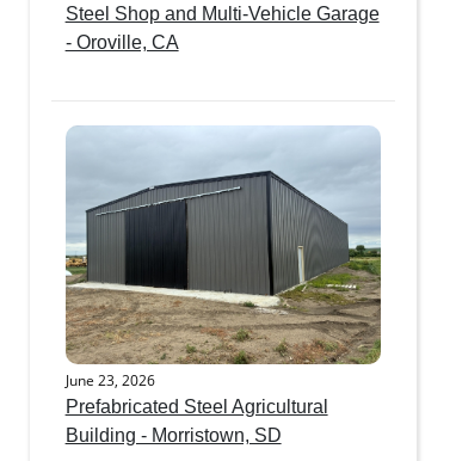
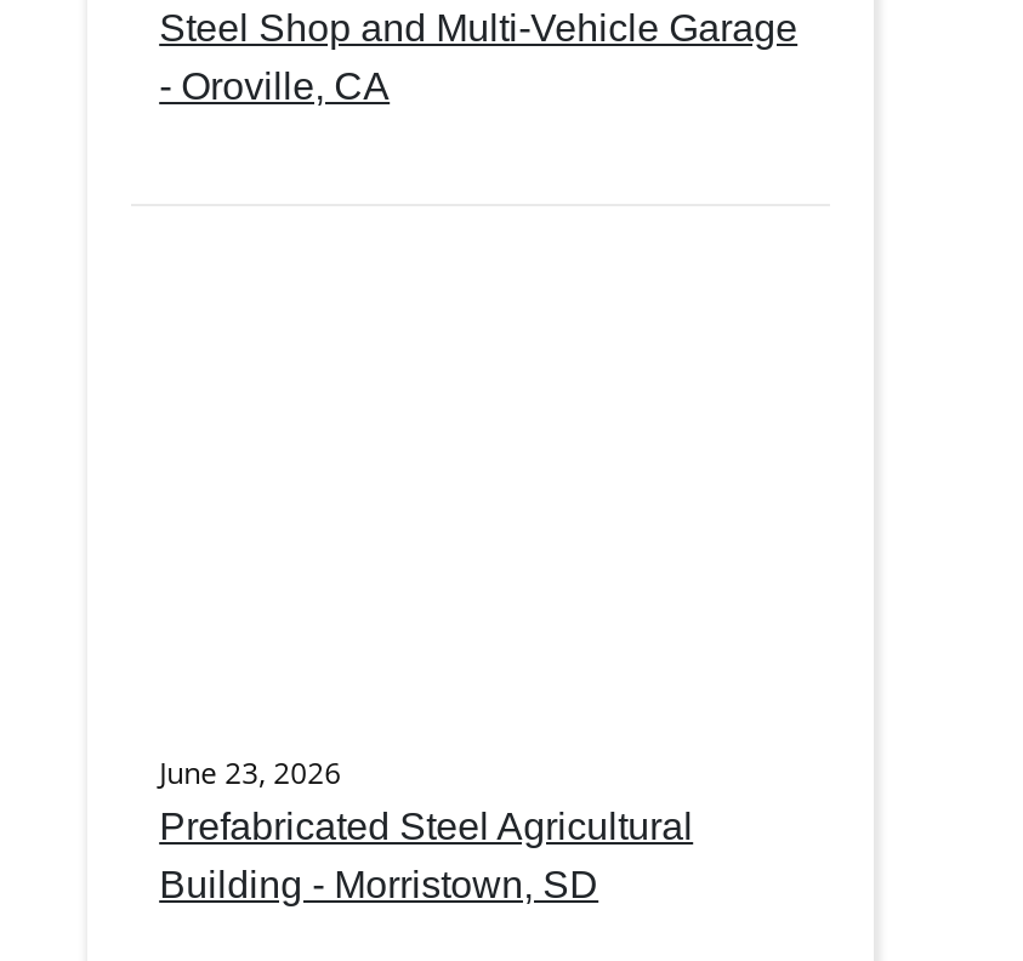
[64,125,382,365] [image] -> none

